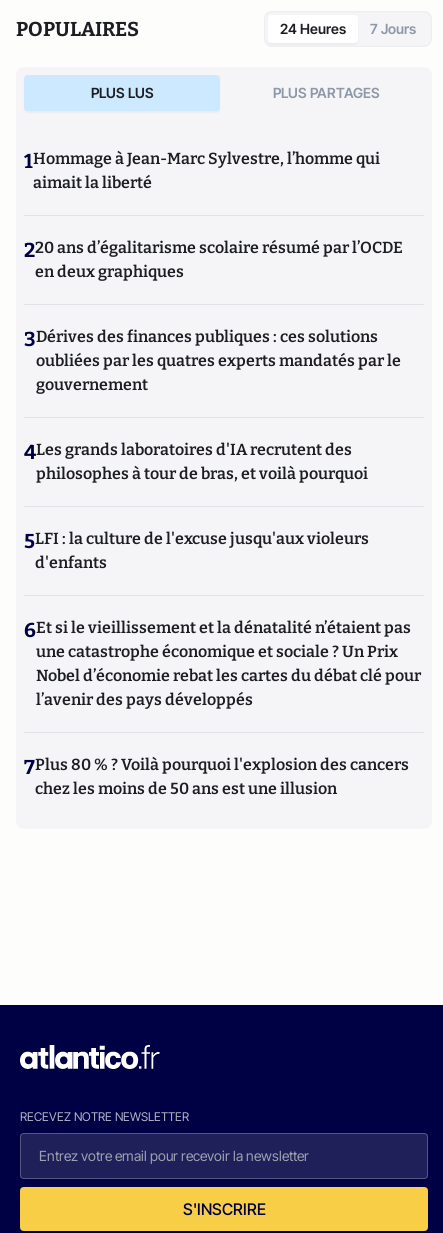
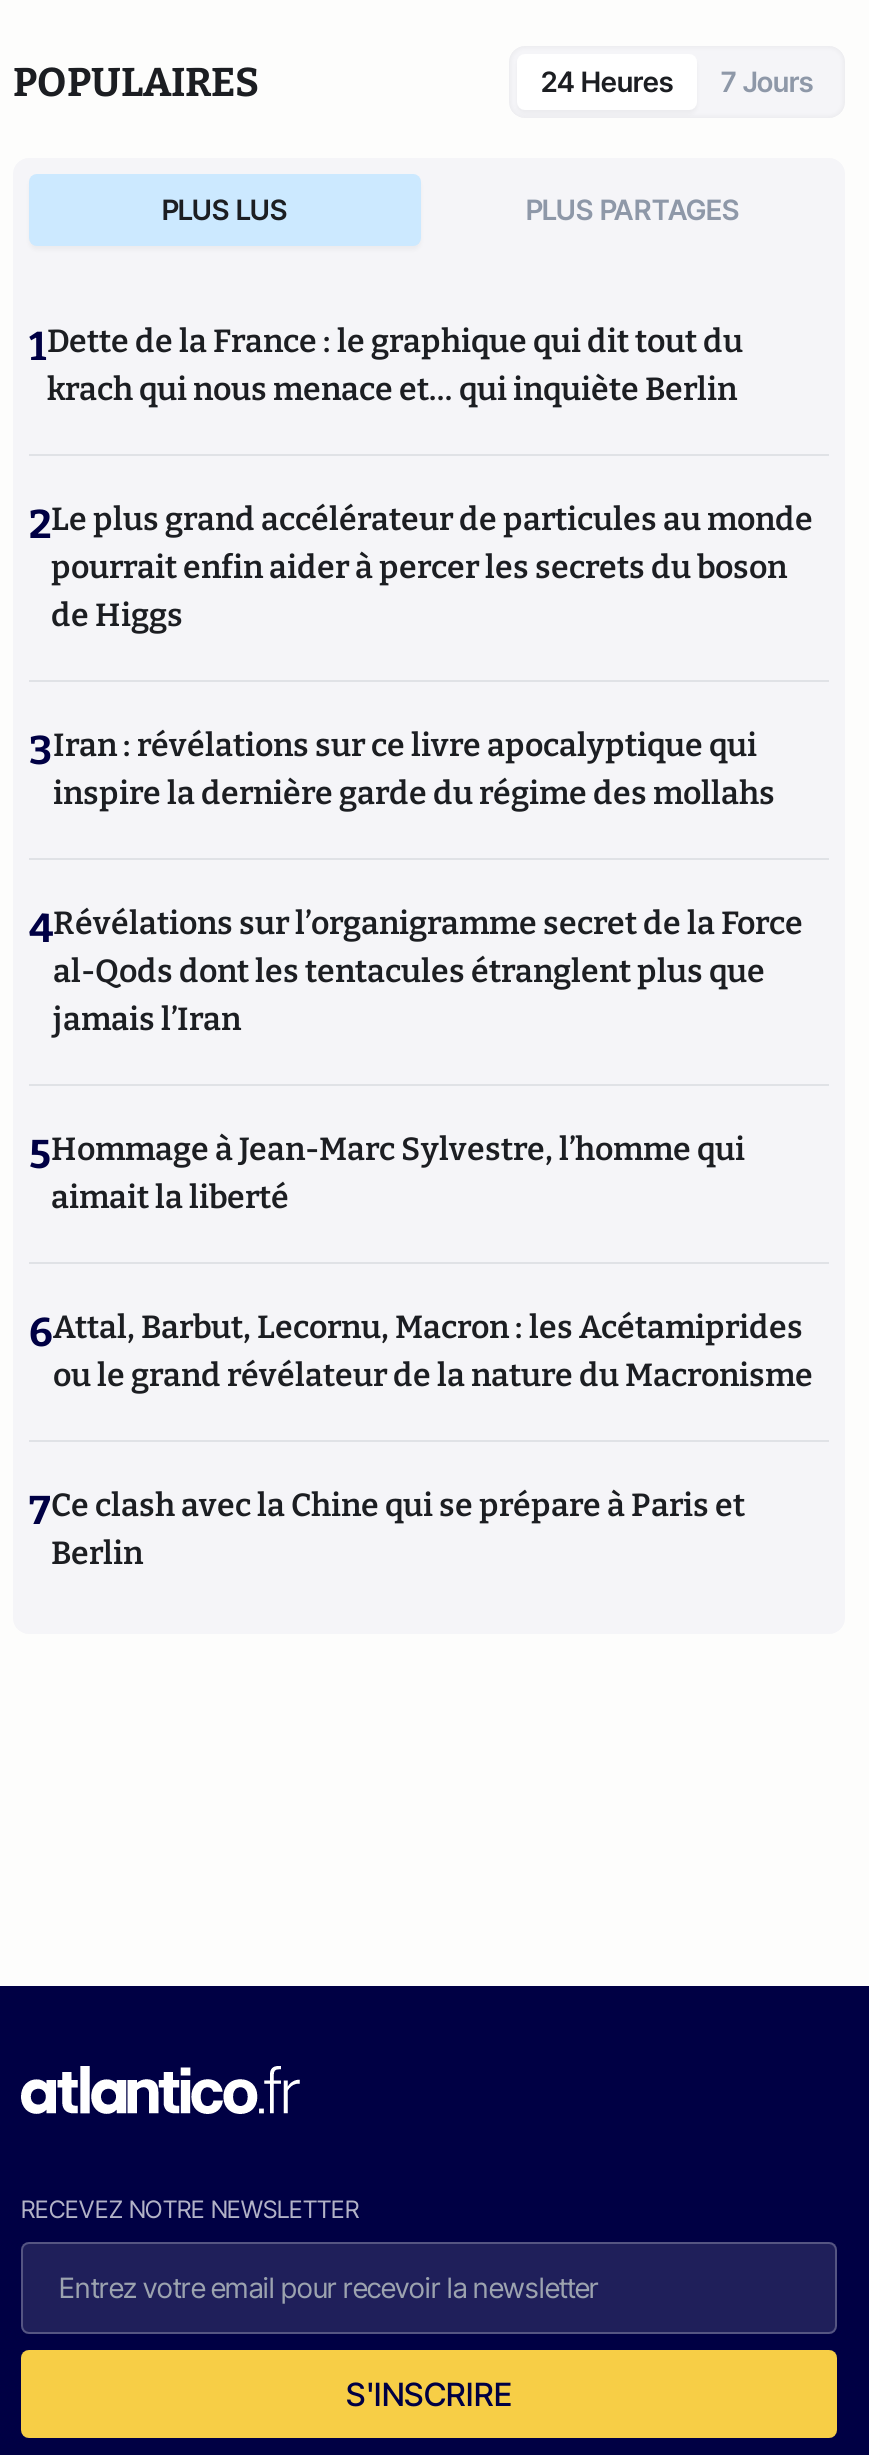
[24,149,380,173] 1Hommage à Jean-Marc Sylvestre, l’homme qui -> [29,322,813,1178] 1Dette de la France : le graphique qui dit tout du | krach qui nous menace et… qui inquiète Berlin | 2Le plus grand accélérateur de particules au monde | pourrait enfin aider à percer les secrets du boson | de Higgs | 3Iran : révélations sur ce livre apocalyptique qui | inspire la dernière garde du régime des mollahs | 4Révélations sur l’organigramme secret de la Force | al-Qods dont les tentacules étranglent plus que | jamais l’Iran | 5Hommage à Jean-Marc Sylvestre, l’homme qui
moved [33,173,152,192] -> [51,1178,289,1216]: aimait la liberté
[24,238,421,798] 220 ans d’égalitarisme scolaire résumé par l’OCDE | en deux graphiques | 3Dérives des finances publiques : ces solutions | oubliées par les quatres experts mandatés par le | gouvernement | 4Les grands laboratoires d'IA recrutent des | philosophes à tour de bras, et voilà pourquoi | 5LFI : la culture de l'excuse jusqu'aux violeurs | d'enfants | 6Et si le vieillissement et la dénatalité n’étaient pas | une catastrophe économique et sociale ? Un Prix | Nobel d’économie rebat les cartes du débat clé pour | l’avenir des pays développés | 7Plus 80 % ? Voilà pourquoi l'explosion des cancers | chez les moins de 50 ans est une illusion -> [29,1308,813,1572] 6Attal, Barbut, Lecornu, Macron : les Acétamiprides | ou le grand révélateur de la nature du Macronisme | 7Ce clash avec la Chine qui se prépare à Paris et | Berlin

